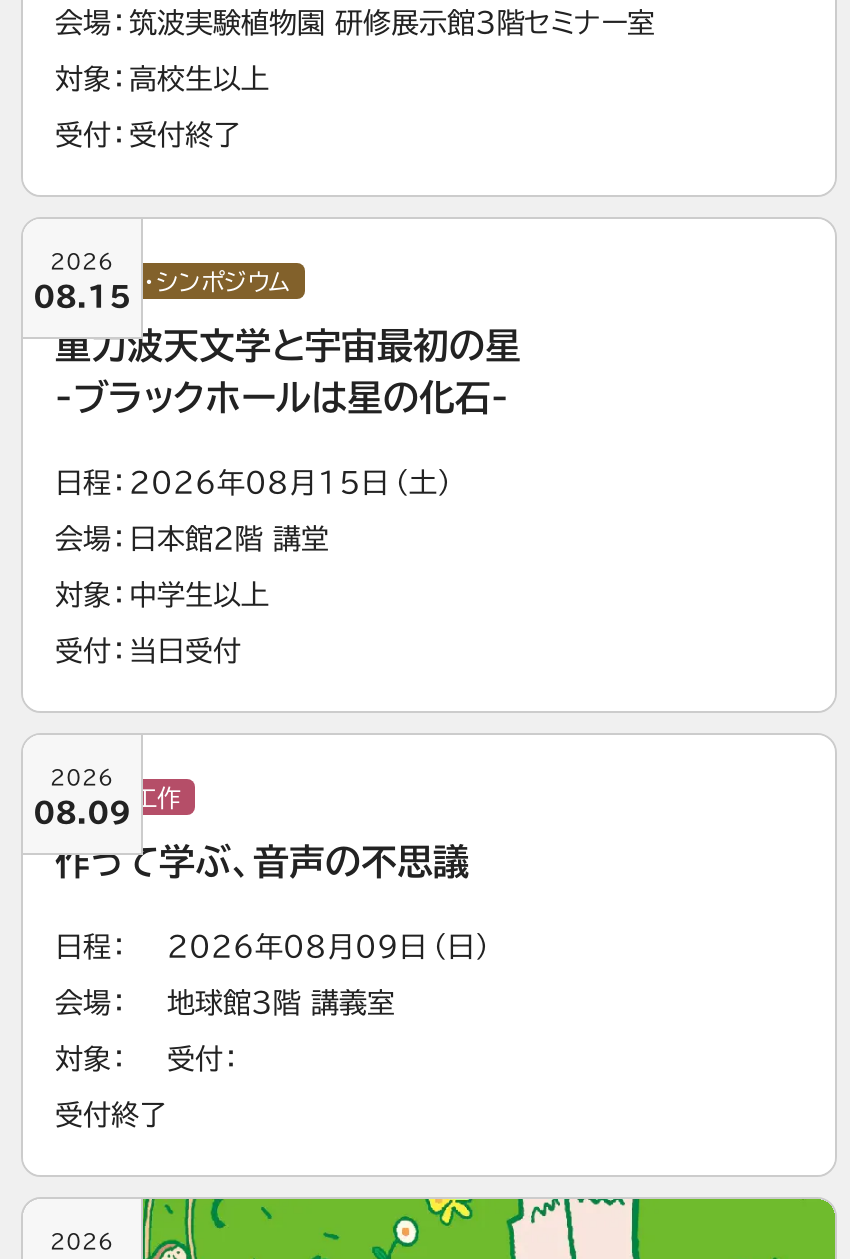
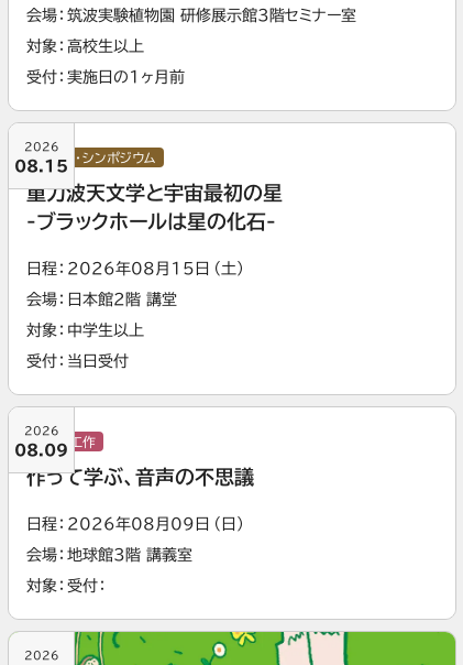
[129,121,241,149] 受付終了 -> [67,69,185,85] 実施日の1ヶ月前
[55,1101,167,1129] 受付終了 -> none

